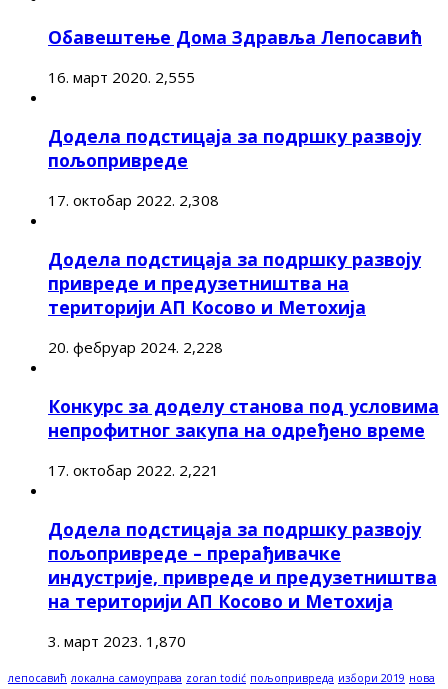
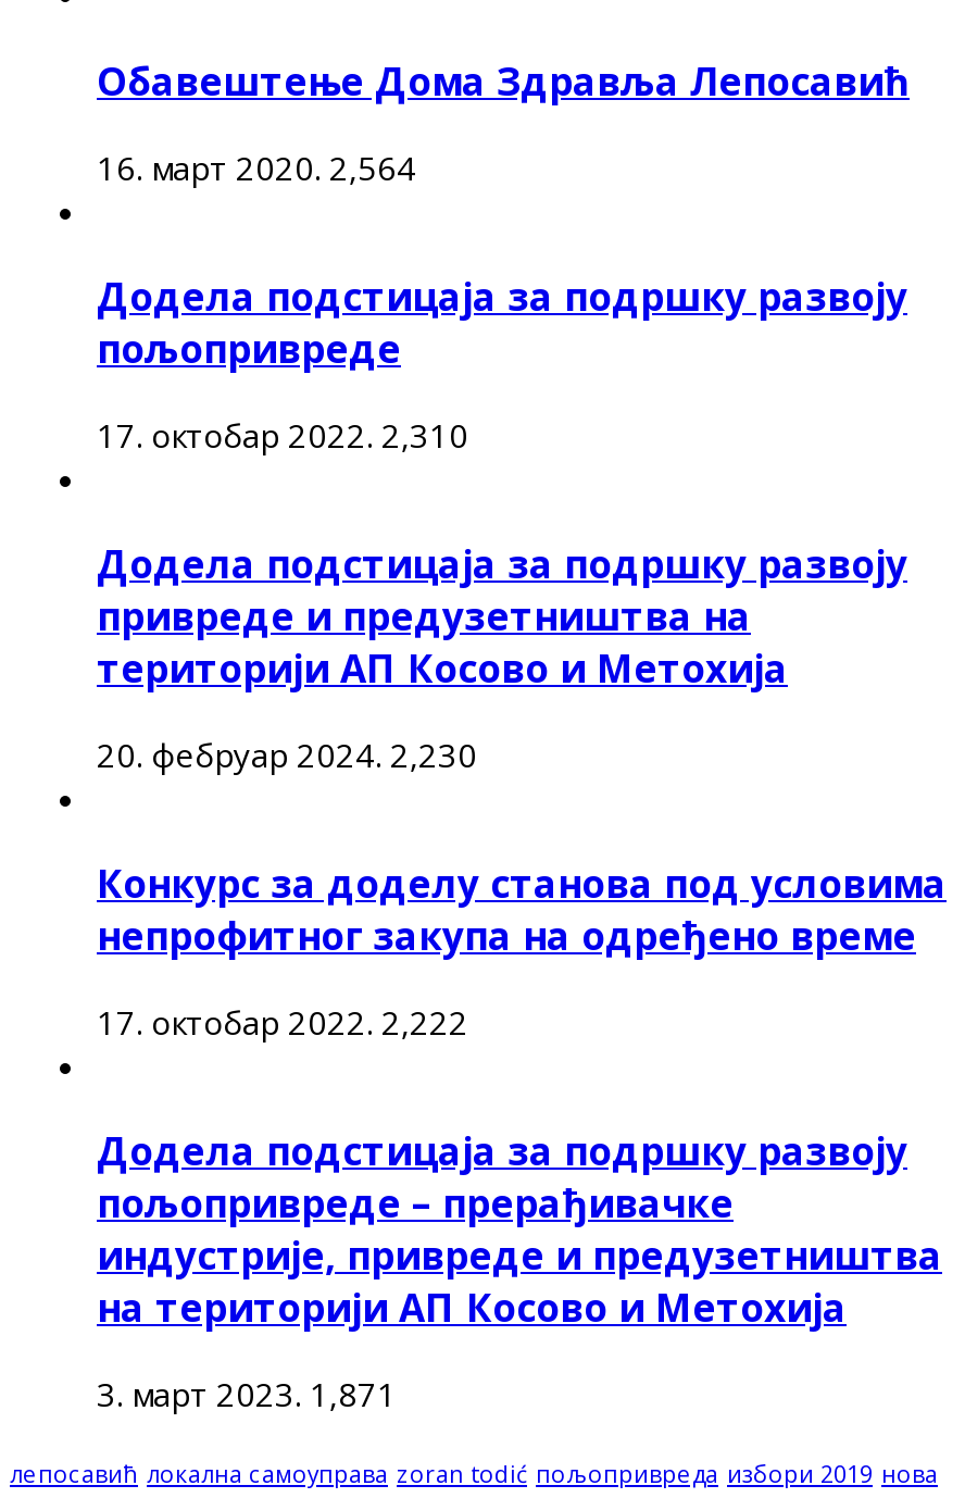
[48,67,195,87] 16. март 2020. 2,555 -> [97,145,416,188] 16. март 2020. 2,564
[48,190,219,210] 17. октобар 2022. 2,308 -> [97,412,468,456] 17. октобар 2022. 2,310
[48,337,223,357] 20. фебруар 2024. 2,228 -> [97,732,477,776] 20. фебруар 2024. 2,230
[48,460,219,480] 17. октобар 2022. 2,221 -> [97,1000,468,1043] 17. октобар 2022. 2,222
[48,631,186,651] 3. март 2023. 1,870 -> [97,1372,397,1415] 3. март 2023. 1,871

